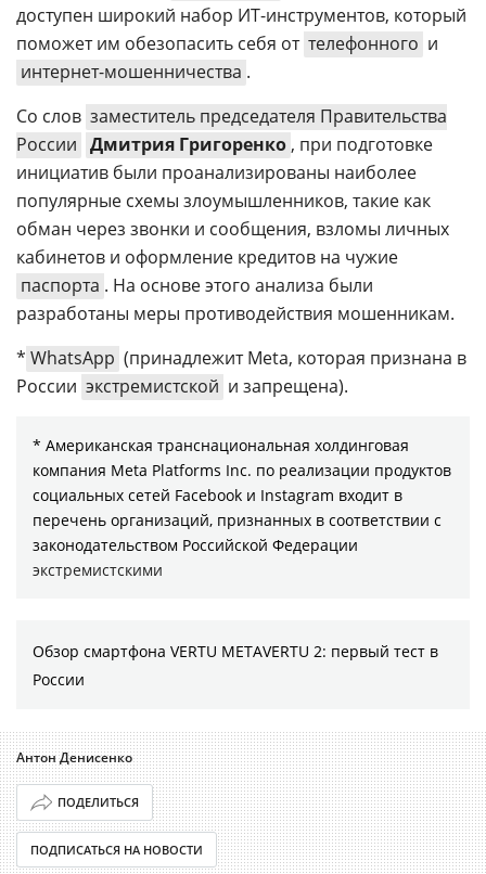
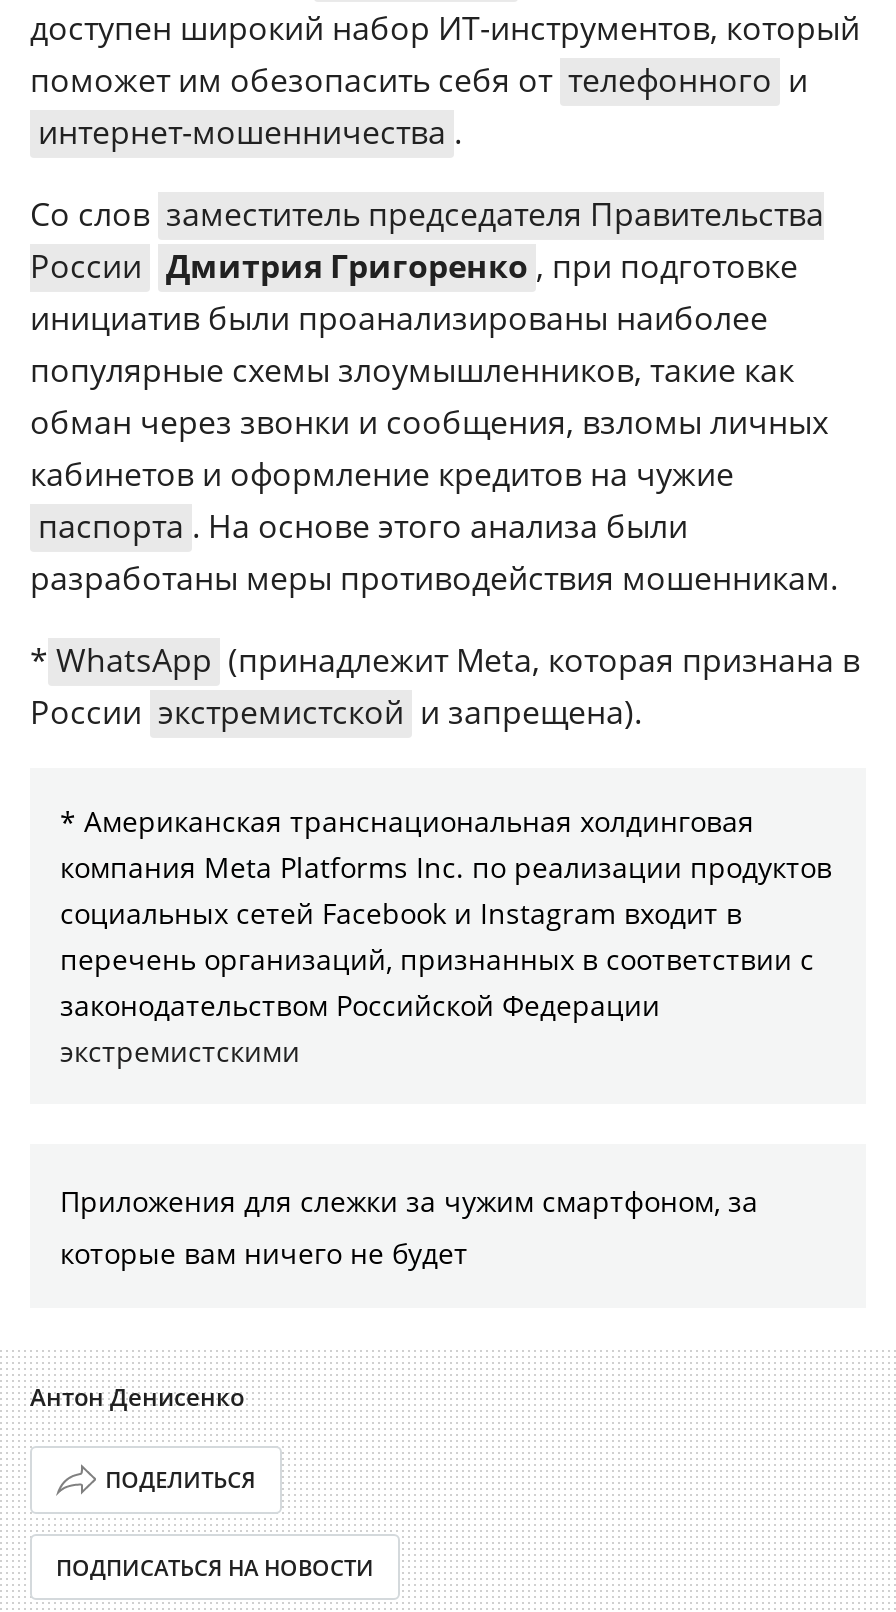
[33,641,438,689] Обзор смартфона VERTU METAVERTU 2: первый тест в | России -> [60,1181,758,1271] Приложения для слежки за чужим смартфоном, за | которые вам ничего не будет

